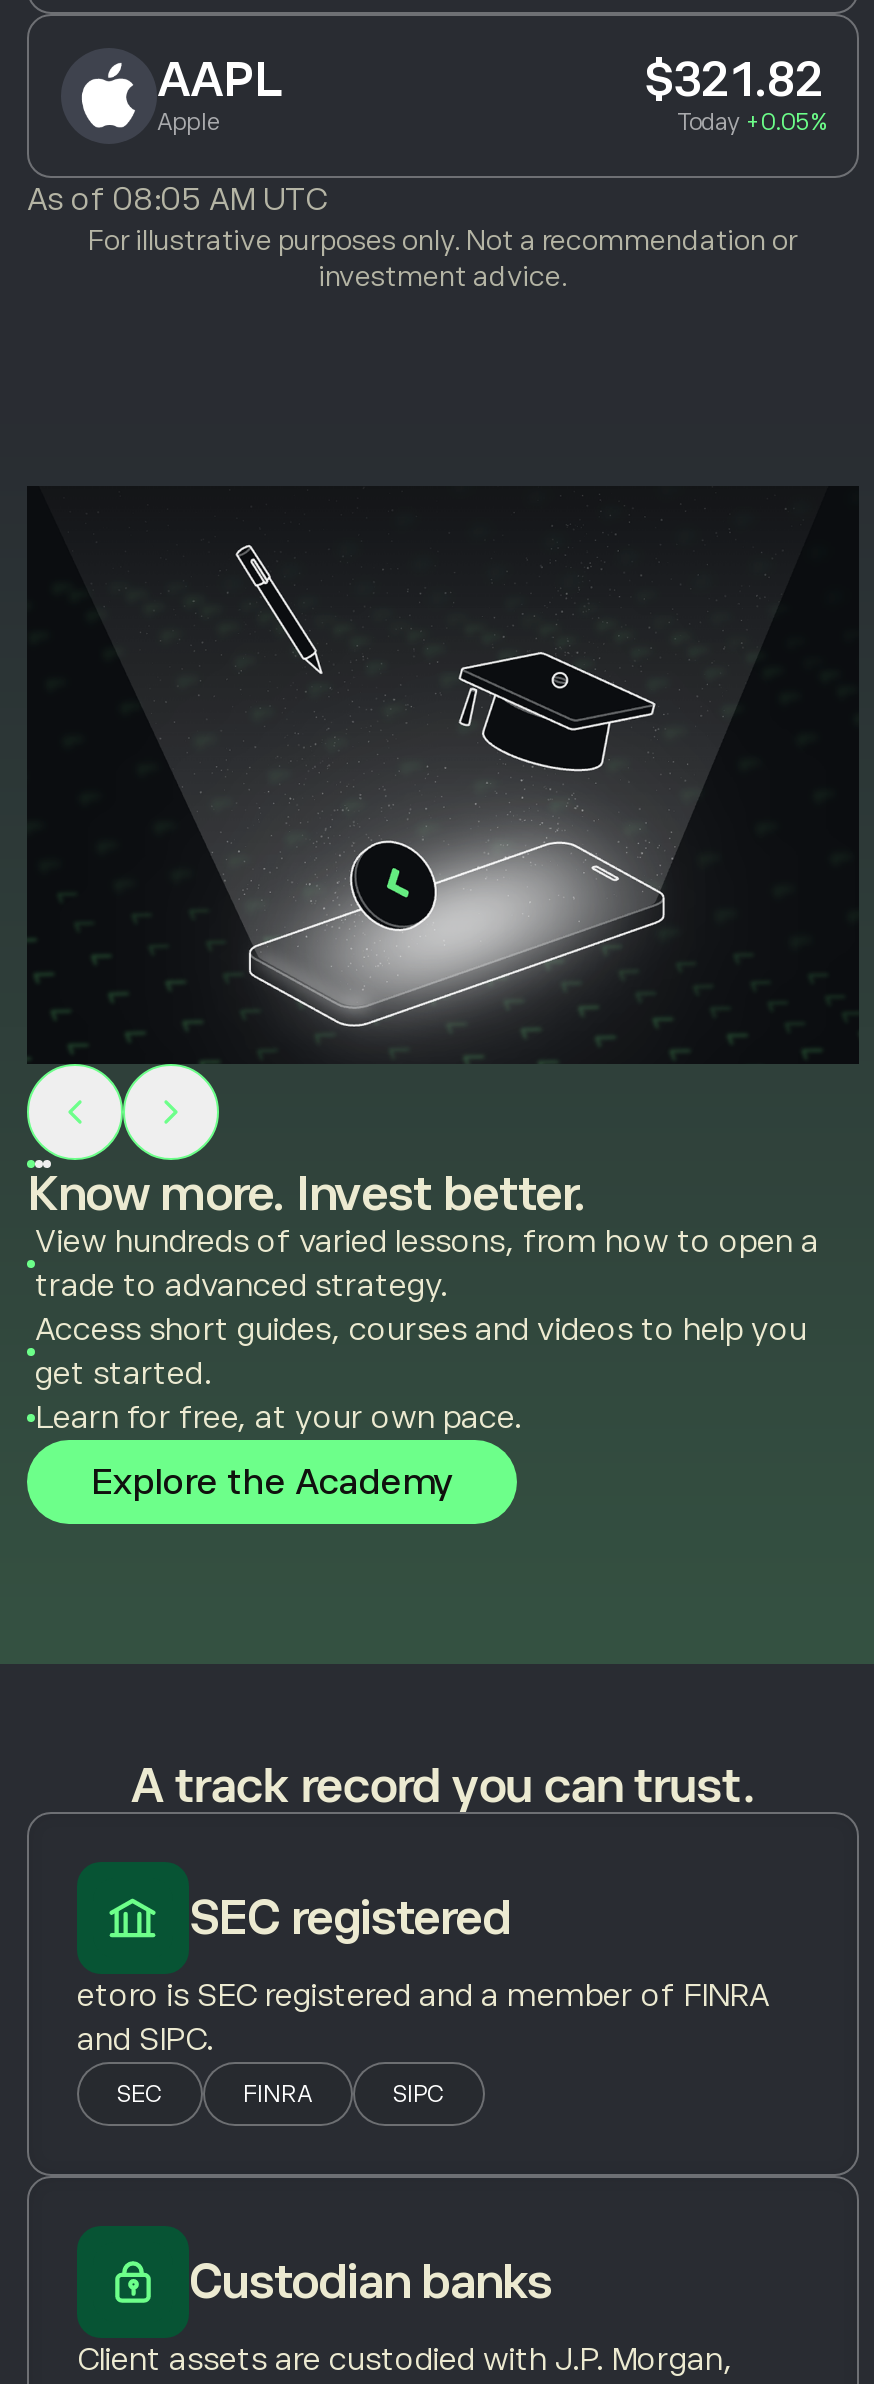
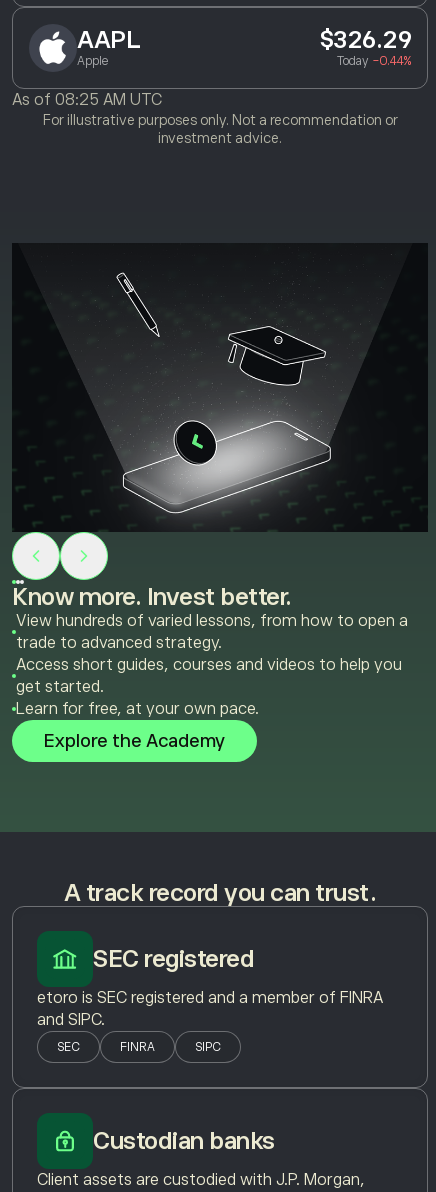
[644,51,825,105] $321.82 -> [318,26,411,53] $326.29
[677,107,825,135] Today +0.05% -> [337,54,411,68] Today -0.44%
[27,181,327,217] As of 08:05 AM UTC -> [12,91,162,109] As of 08:25 AM UTC

